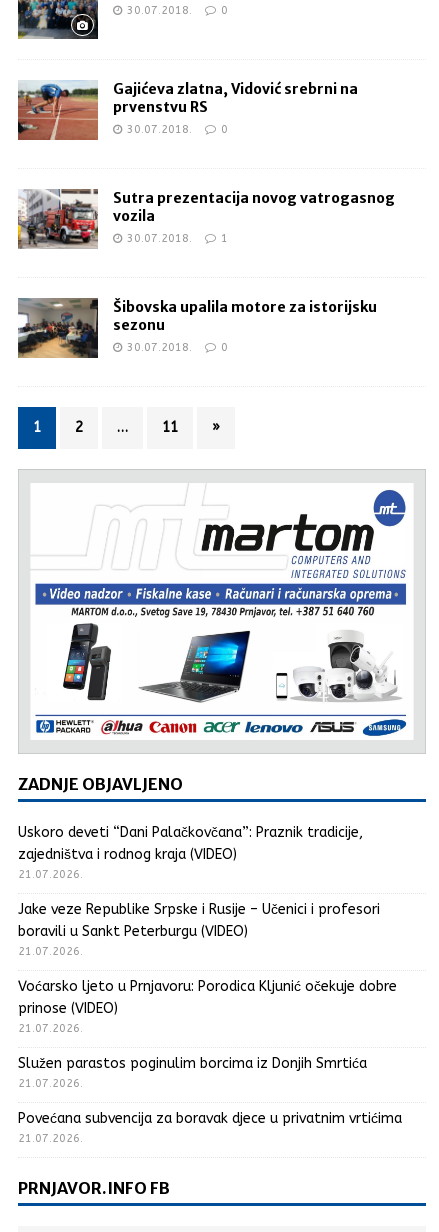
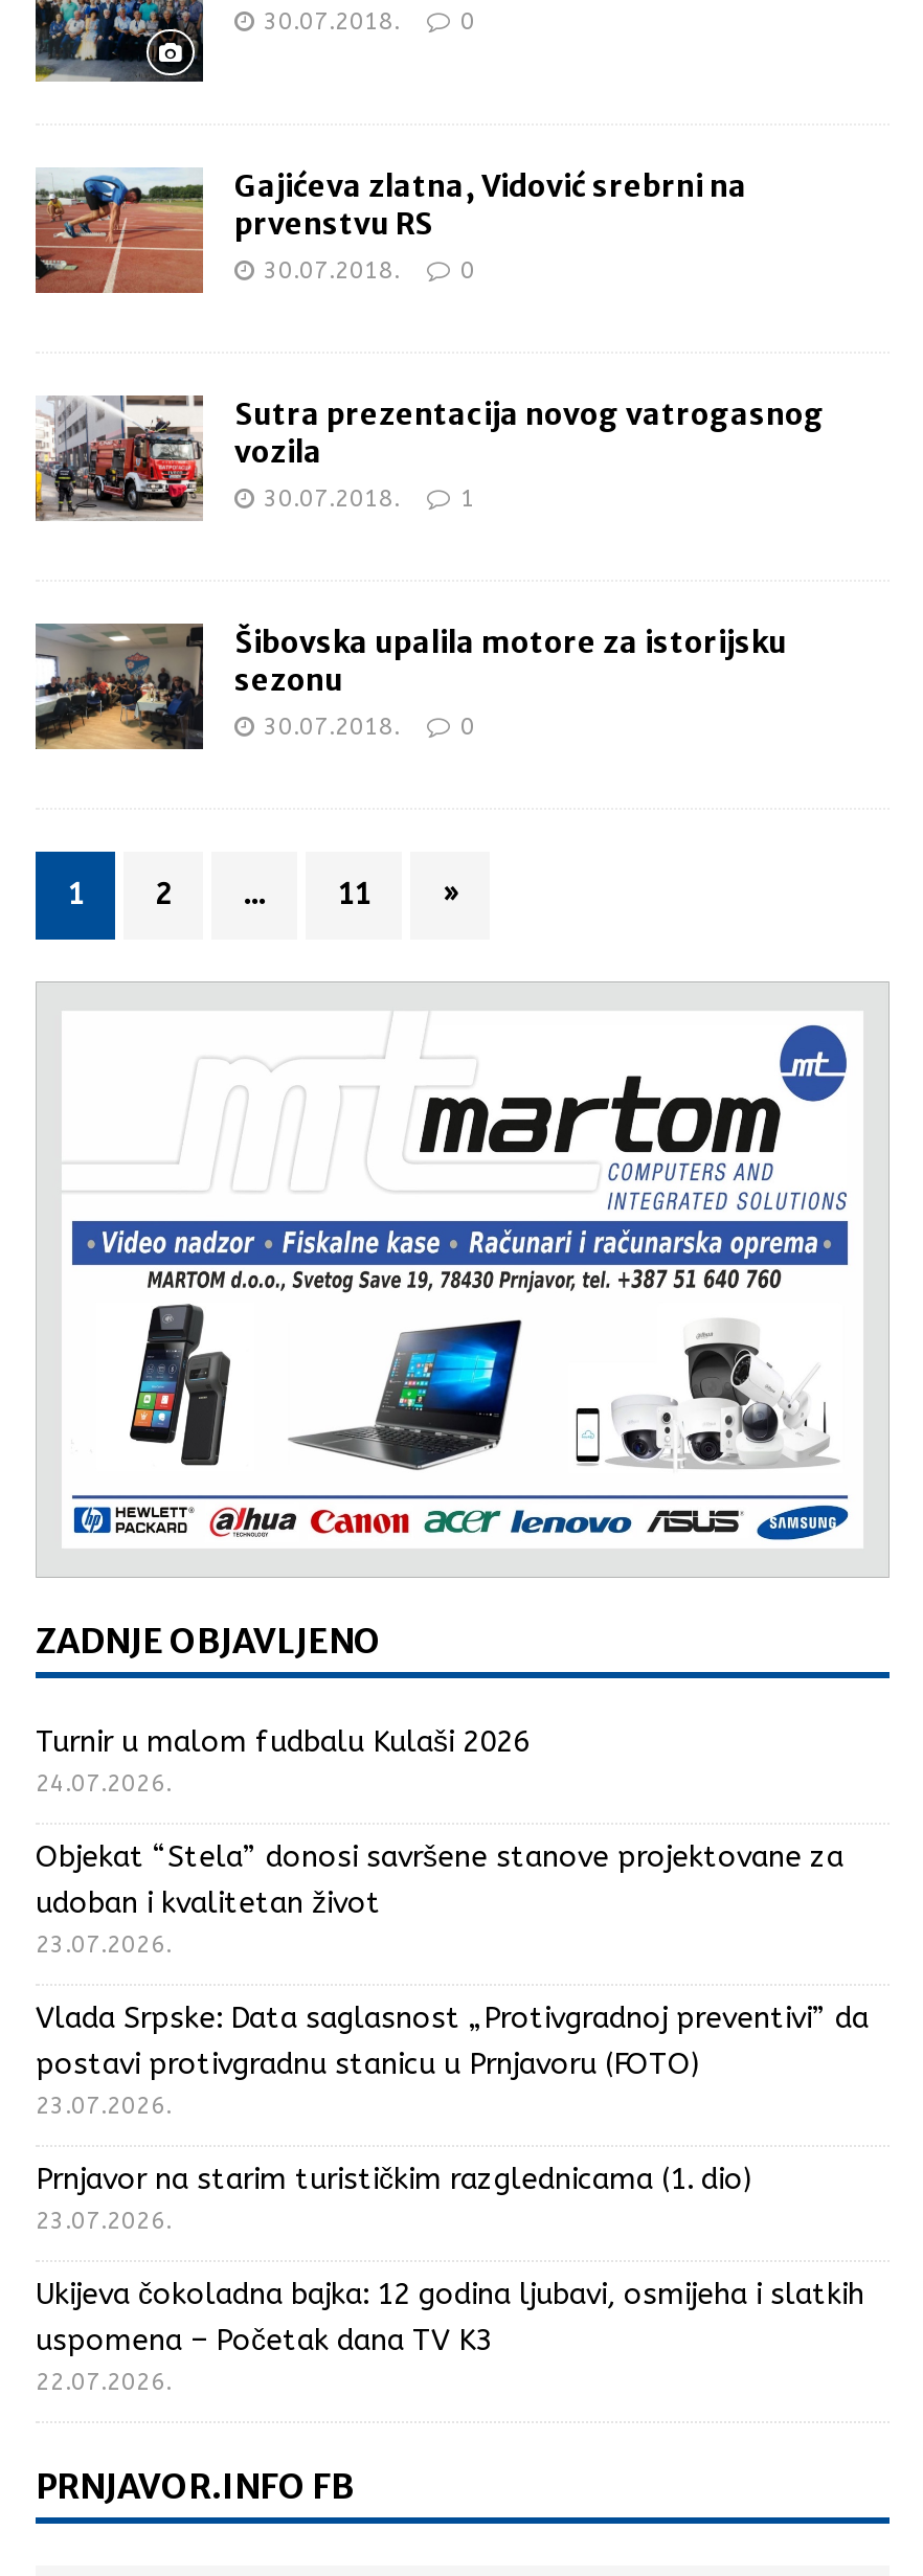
[18,824,363,881] Uskoro deveti “Dani Palačkovčana”: Praznik tradicije, | zajedništva i rodnog kraja (VIDEO) | 21.07.2026. -> [36,1724,530,1797] Turnir u malom fudbalu Kulaši 2026 | 24.07.2026.
[18,901,380,958] Jake veze Republike Srpske i Rusije – Učenici i profesori | boravili u Sankt Peterburgu (VIDEO) | 21.07.2026. -> [36,1839,843,1958] Objekat “Stela” donosi savršene stanove projektovane za | udoban i kvalitetan život | 23.07.2026.
[18,978,397,1035] Voćarsko ljeto u Prnjavoru: Porodica Kljunić očekuje dobre | prinose (VIDEO) | 21.07.2026. -> [36,2000,869,2119] Vlada Srpske: Data saglasnost „Protivgradnoj preventivi” da | postavi protivgradnu stanicu u Prnjavoru (FOTO) | 23.07.2026.
[18,1055,367,1090] Služen parastos poginulim borcima iz Donjih Smrtića | 21.07.2026. -> [36,2161,751,2234] Prnjavor na starim turističkim razglednicama (1. dio) | 23.07.2026.
[18,1110,402,1145] Povećana subvencija za boravak djece u privatnim vrtićima | 21.07.2026. -> [36,2276,864,2395] Ukijeva čokoladna bajka: 12 godina ljubavi, osmijeha i slatkih | uspomena – Početak dana TV K3 | 22.07.2026.

